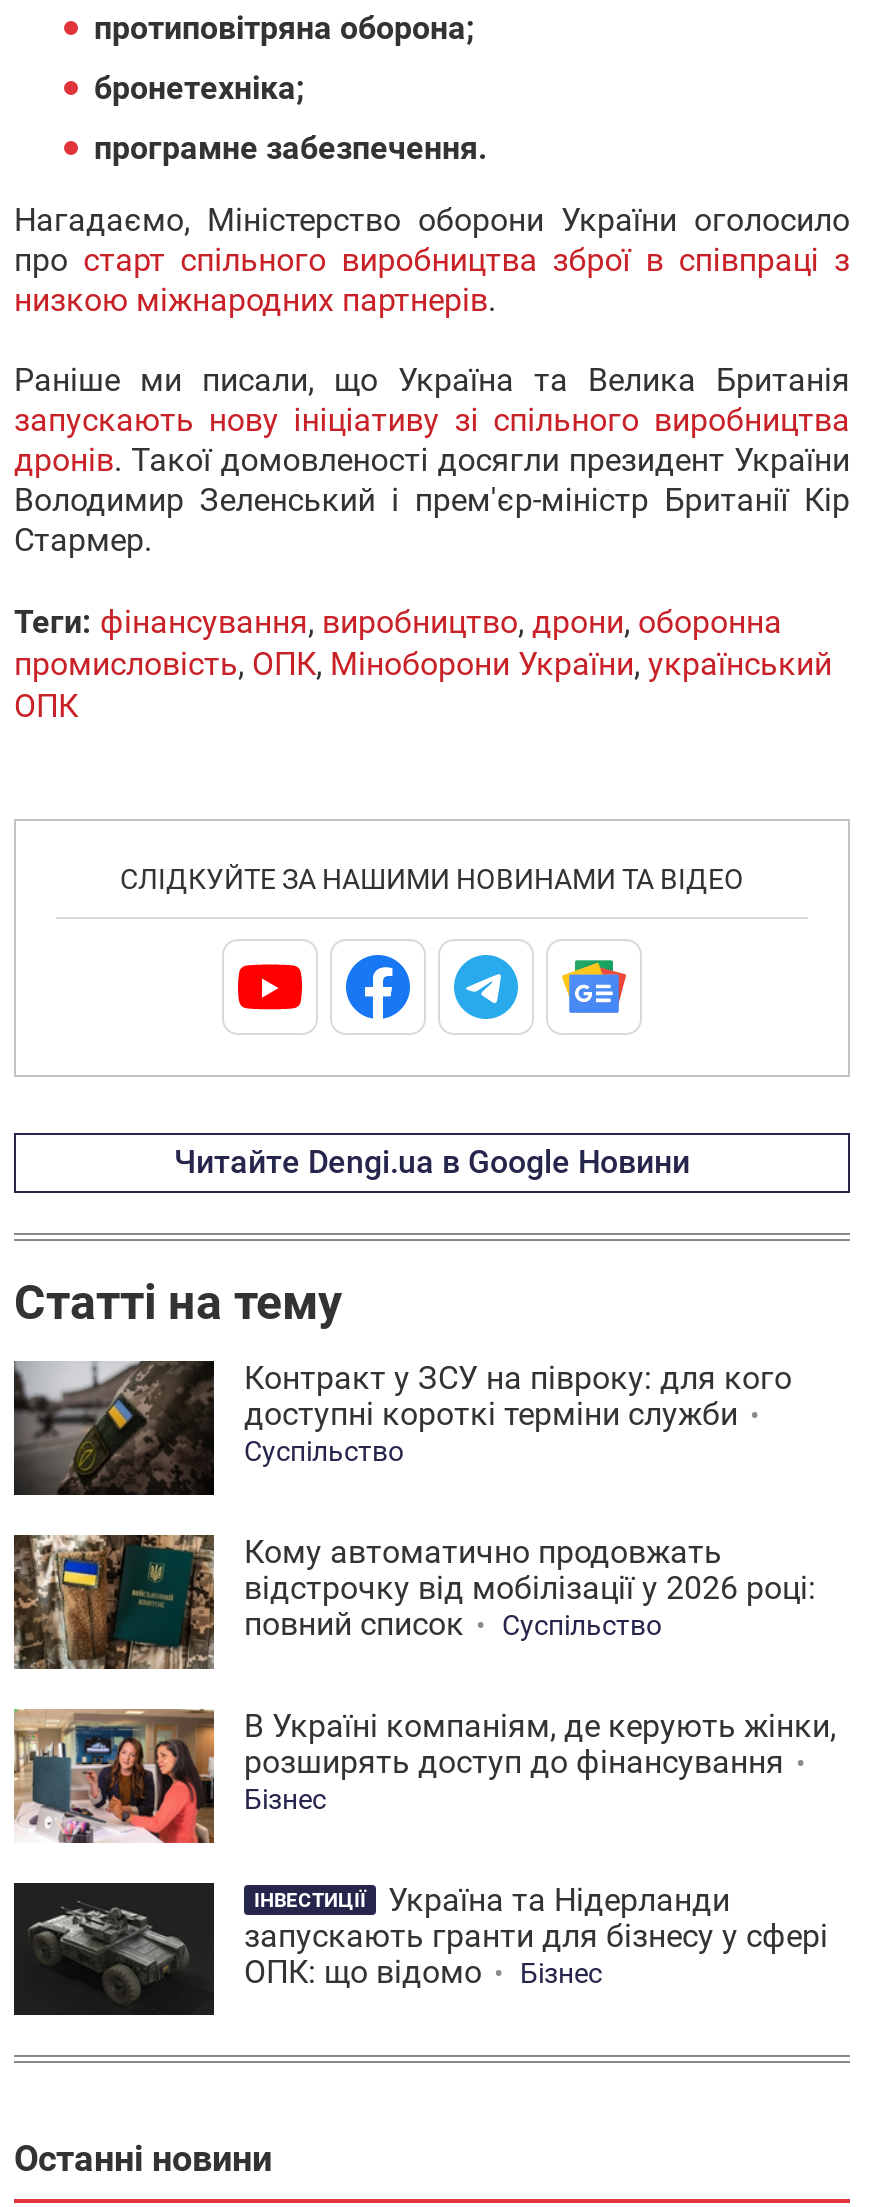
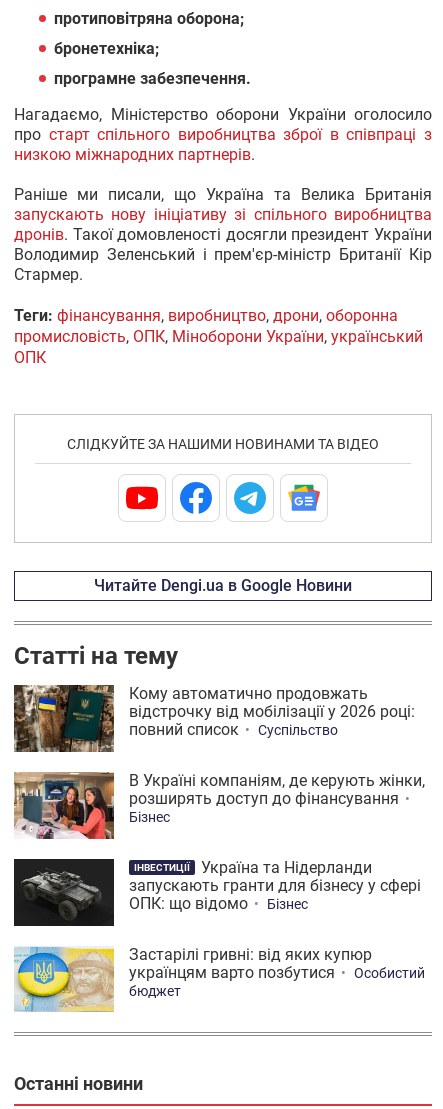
[14,1359,792,1497] [image] | Контракт у ЗСУ на півроку: для кого | доступні короткі терміни служби | Суспільство -> none
moved [10,1531,836,1990] -> [12,683,425,913]: [image] | Кому автоматично продовжать | відстрочку від мобілізації у 2026 році: | ... | ОПК: що відомо | Бізнес
none -> [14,945,425,1012] [image] | Застарілі гривні: від яких купюр | українцям варто позбутися | Особистий | бюджет

